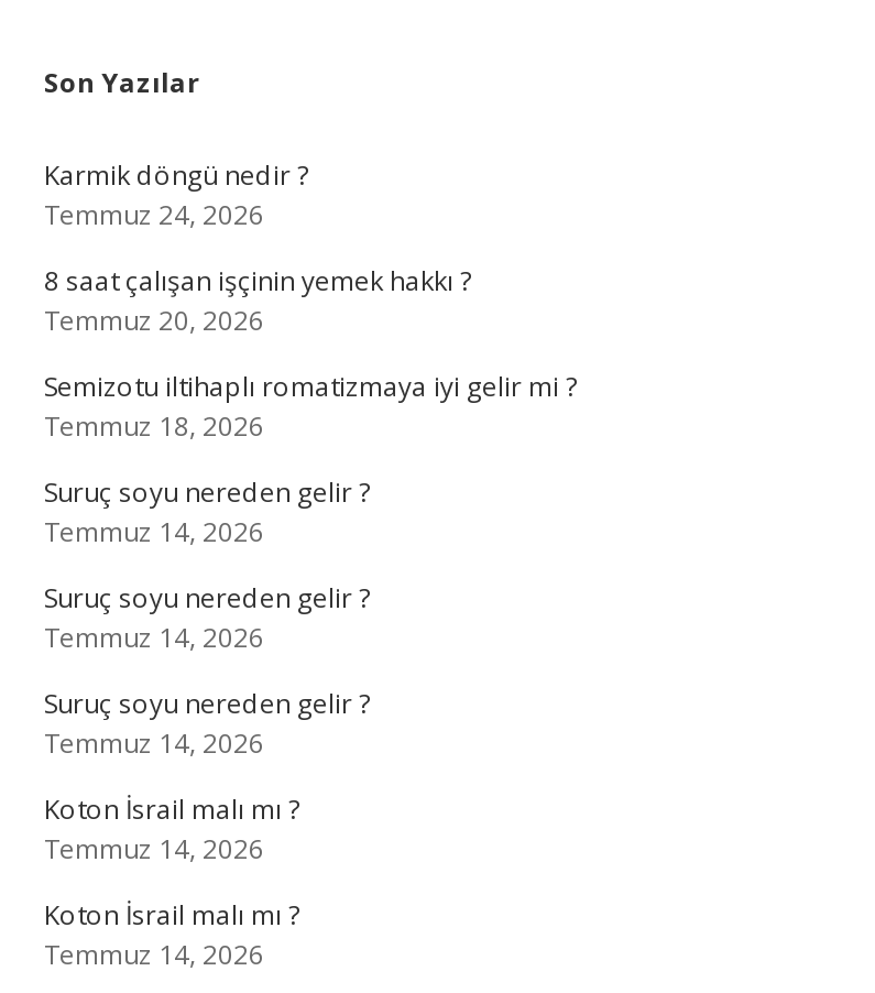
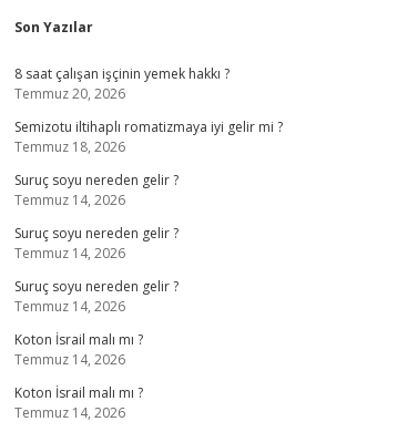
[44,156,308,233] Karmik döngü nedir ? | Temmuz 24, 2026 -> none

